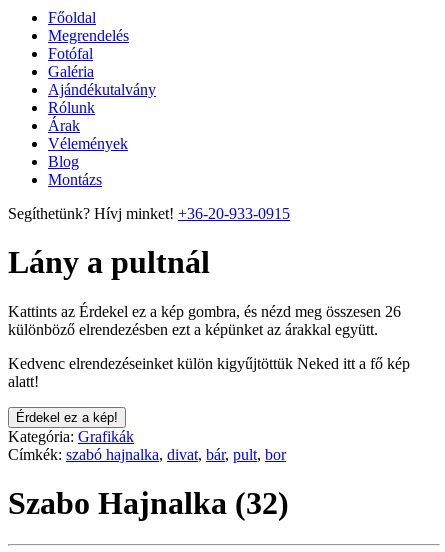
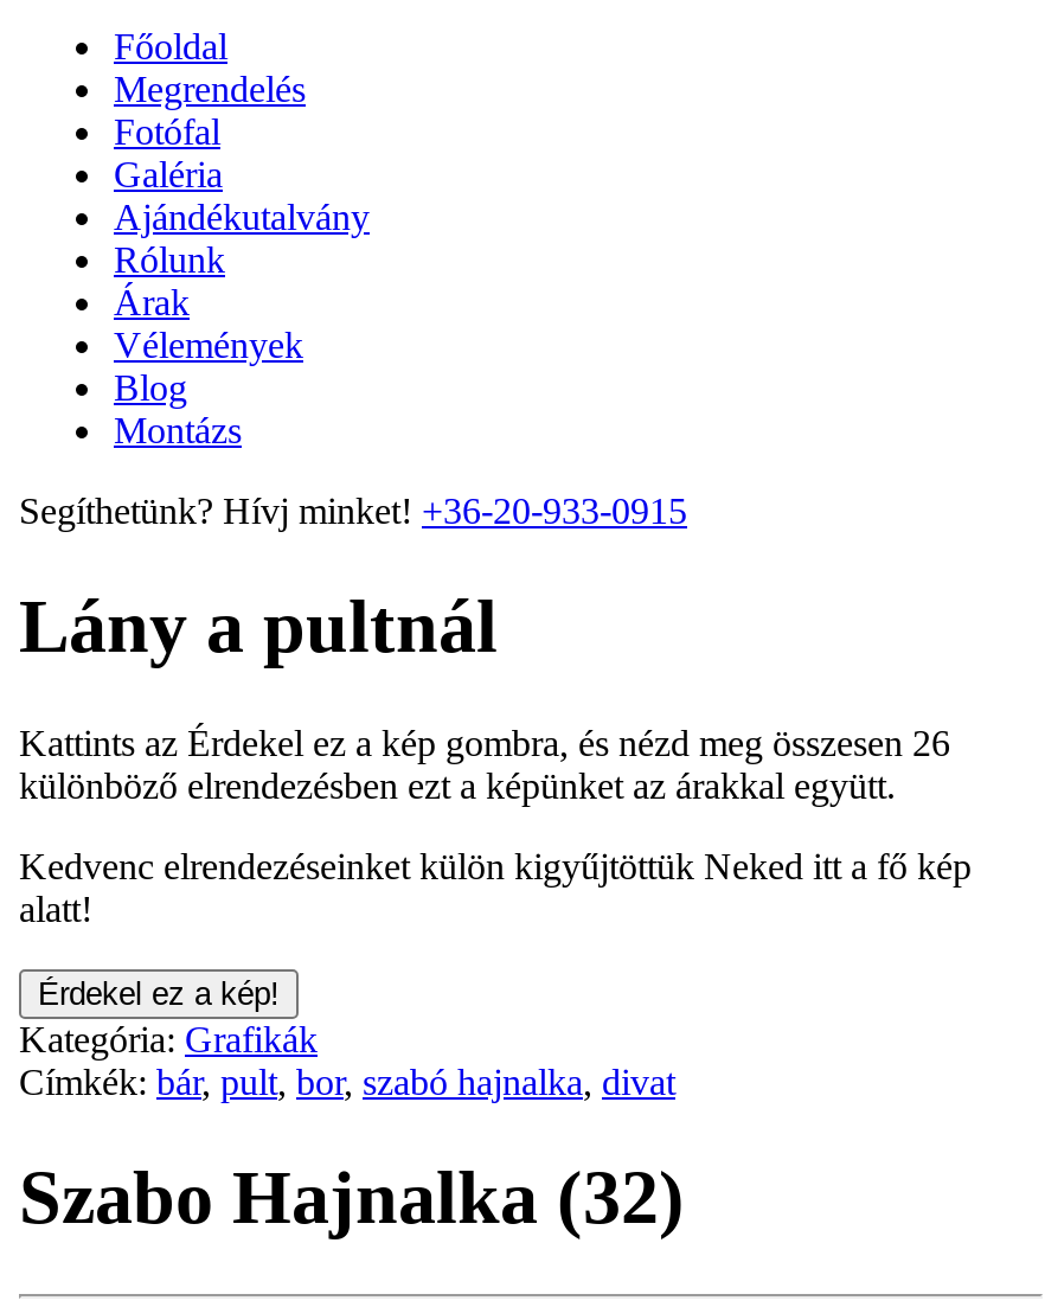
[8,446,286,463] Címkék: szabó hajnalka, divat, bár, pult, bor -> [19,1061,675,1102] Címkék: bár, pult, bor, szabó hajnalka, divat

